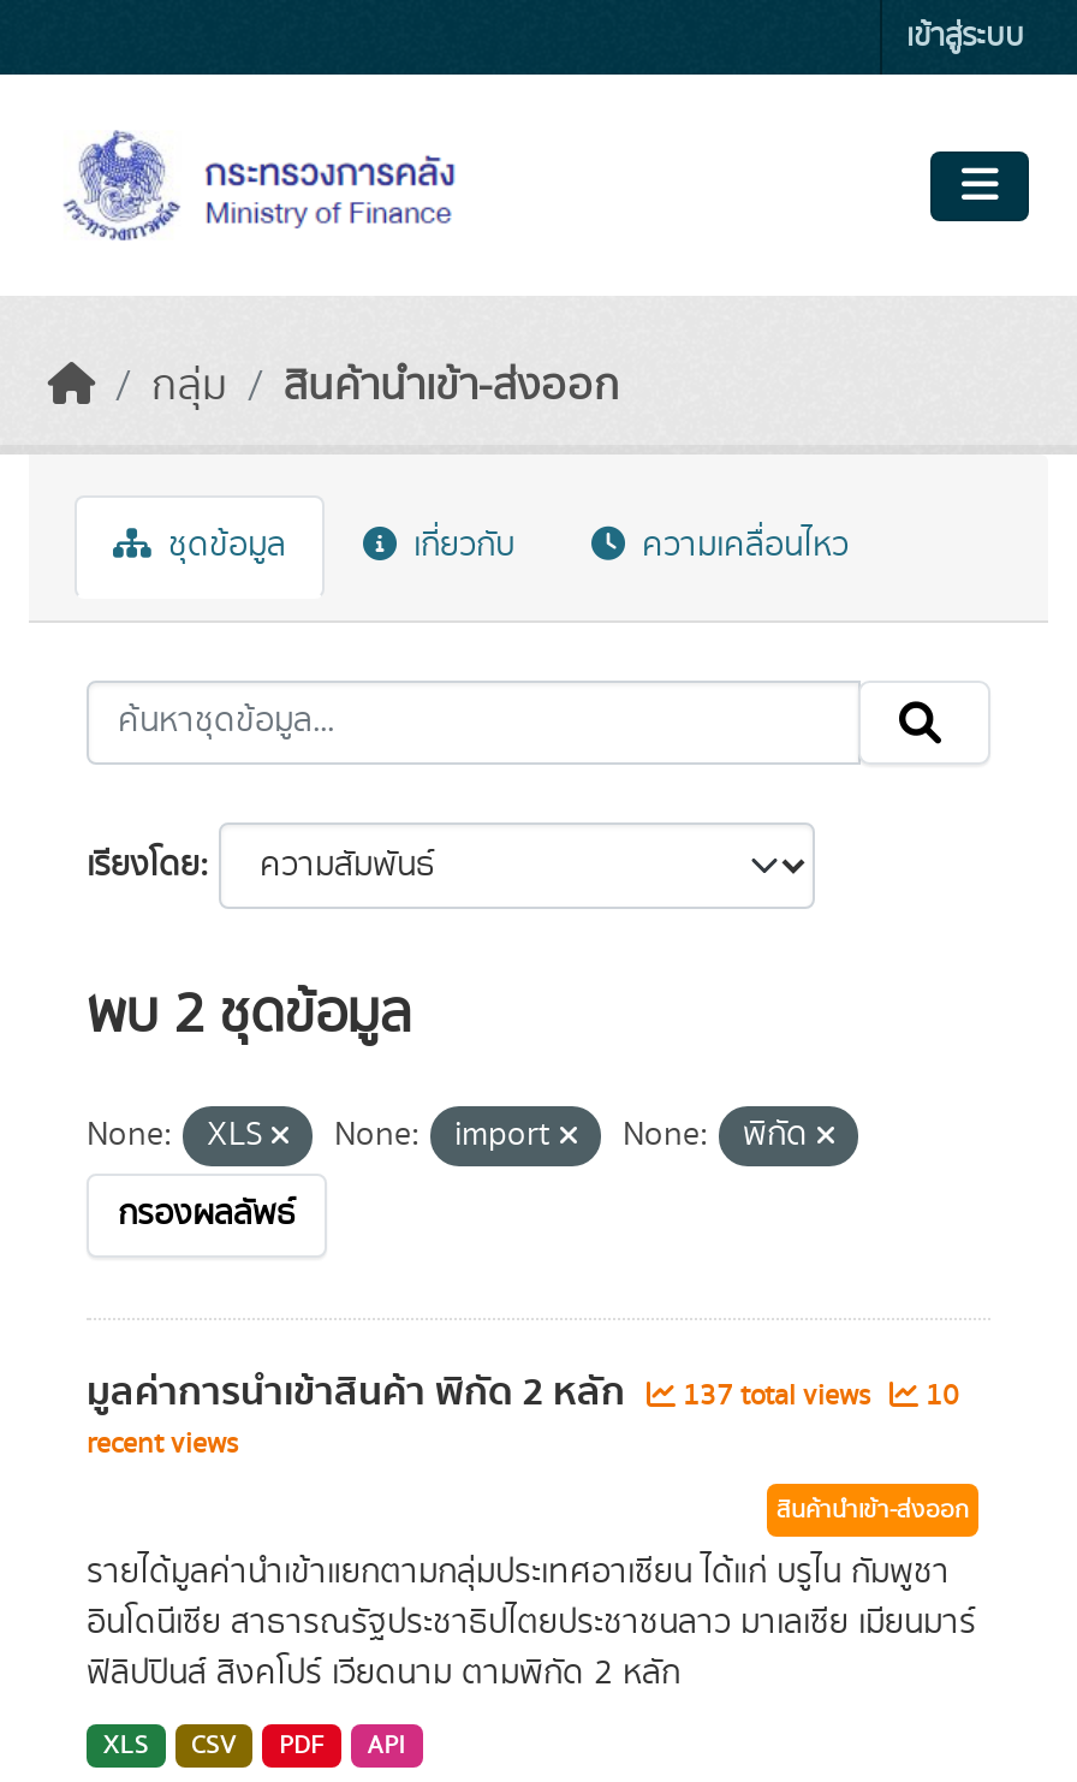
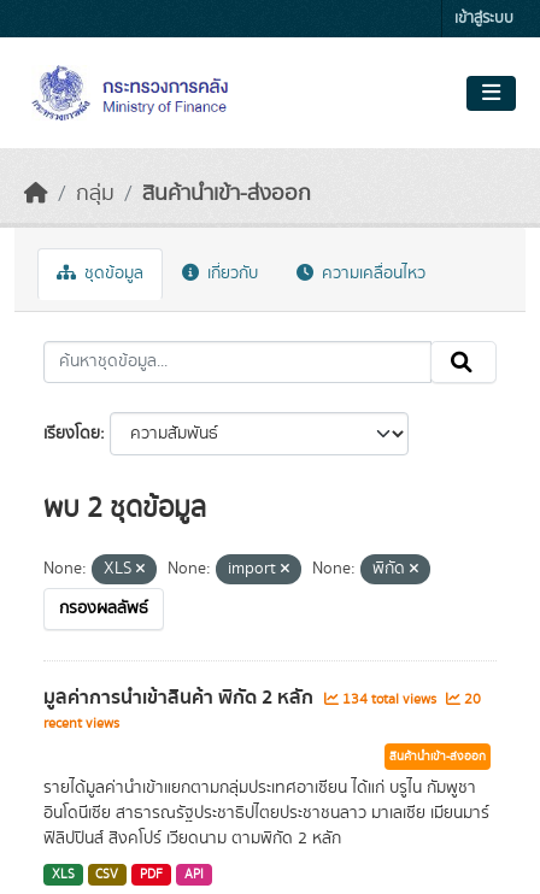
[676,1376,877,1416] 137 total views -> [339,689,440,710] 134 total views
[918,1376,959,1416] 10 -> [460,689,481,710] 20

